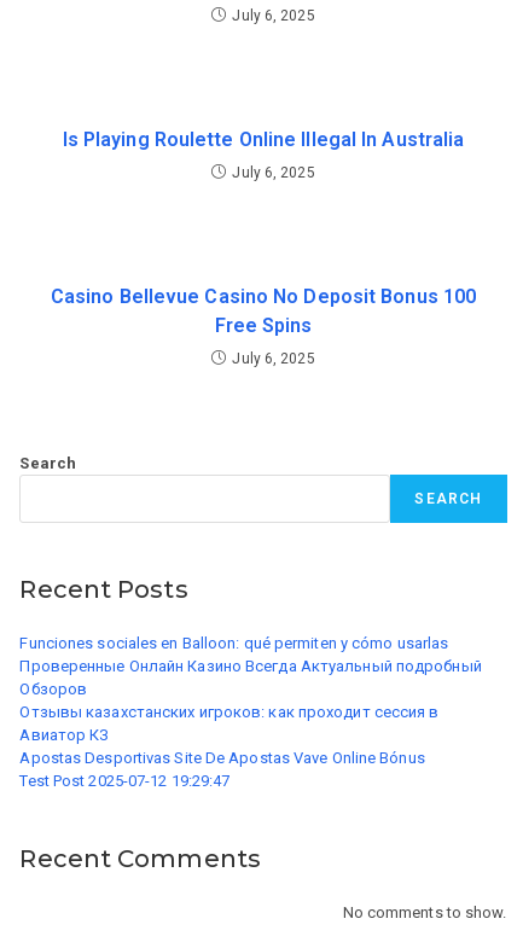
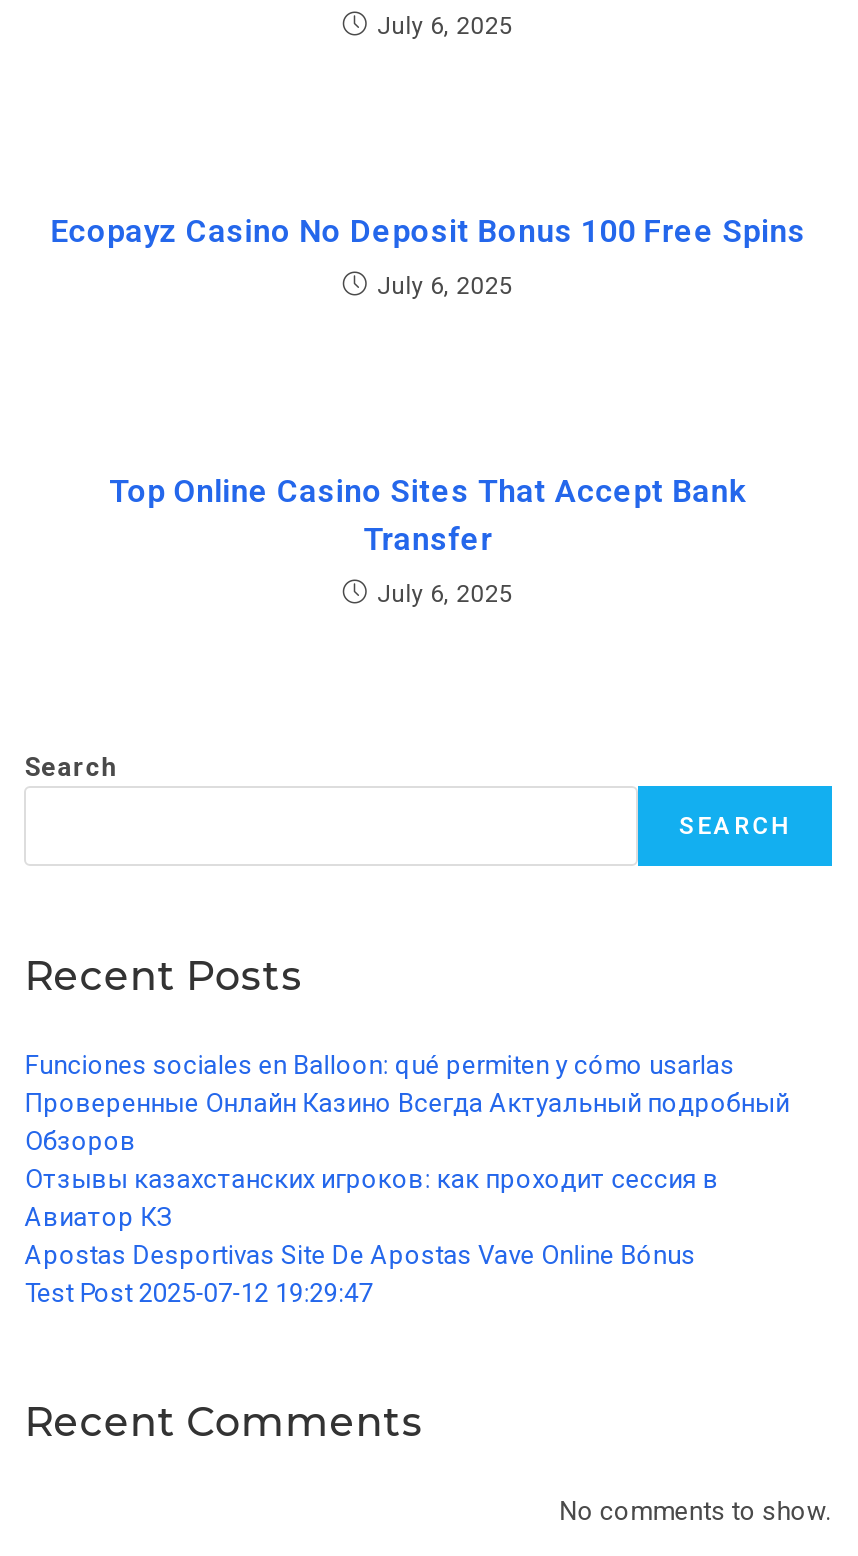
[62,128,464,151] Is Playing Roulette Online Illegal In Australia -> [50,212,806,250] Ecopayz Casino No Deposit Bonus 100 Free Spins
[50,285,476,337] Casino Bellevue Casino No Deposit Bonus 100 | Free Spins -> [109,472,747,558] Top Online Casino Sites That Accept Bank | Transfer

